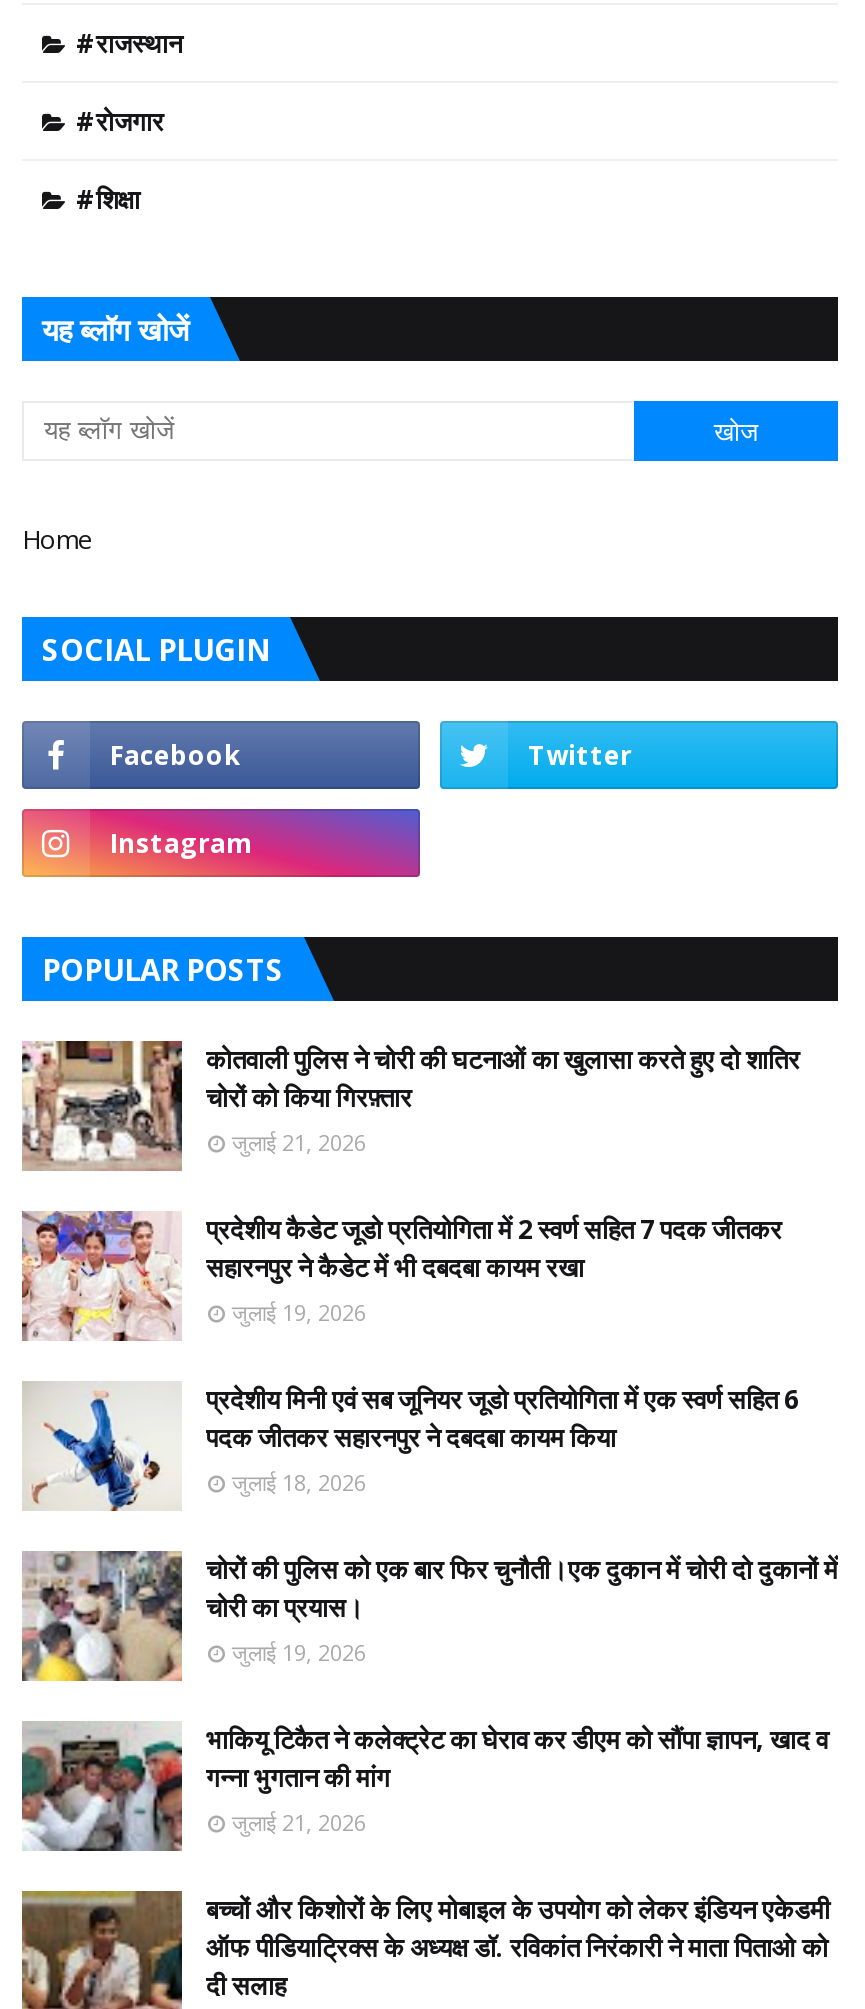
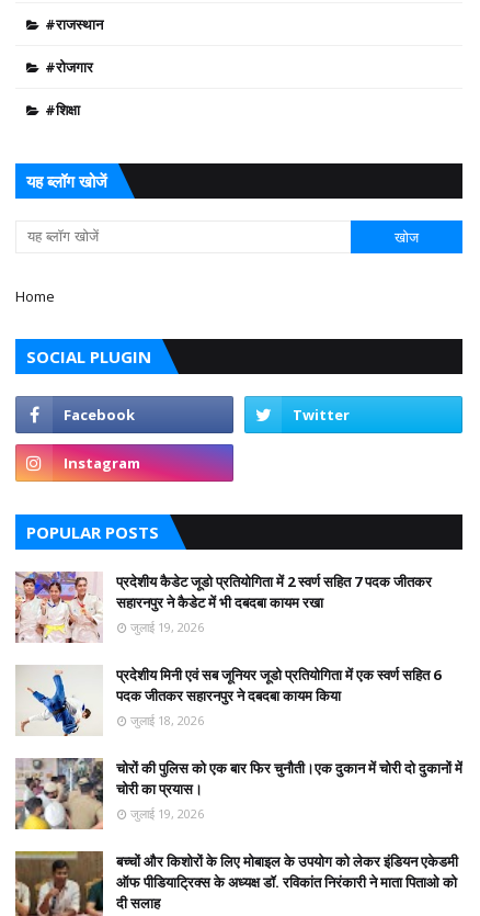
[22,1039,800,1171] [image] | कोतवाली पुलिस ने चोरी की घटनाओं का खुलासा करते हुए दो शातिर | चोरों को किया गिरफ़्तार | जुलाई 21, 2026 -> none
[22,1721,828,1853] [image] | भाकियू टिकैत ने कलेक्ट्रेट का घेराव कर डीएम को सौंपा ज्ञापन, खाद व | गन्ना भुगतान की मांग | जुलाई 21, 2026 -> none

